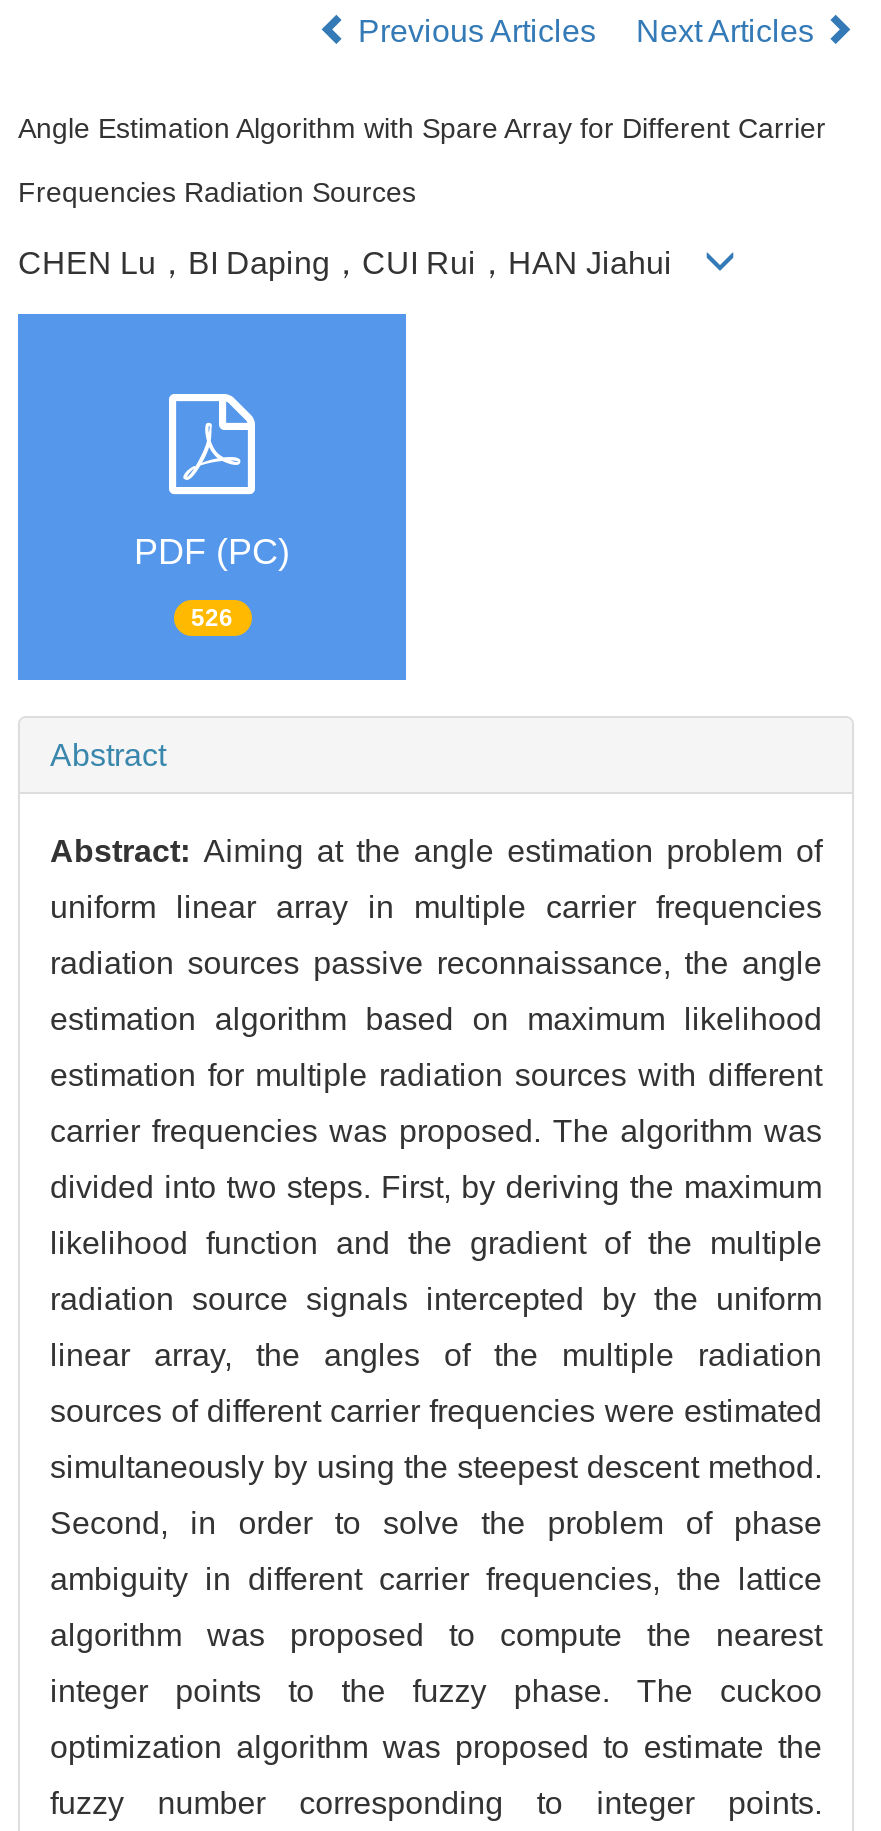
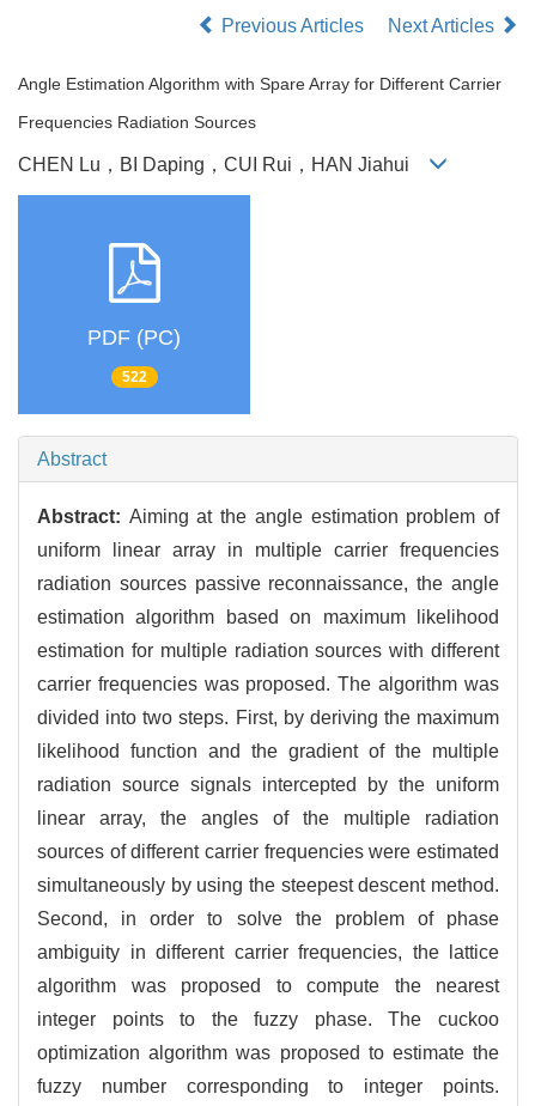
[191,604,233,632] 526 -> [121,368,147,385] 522

